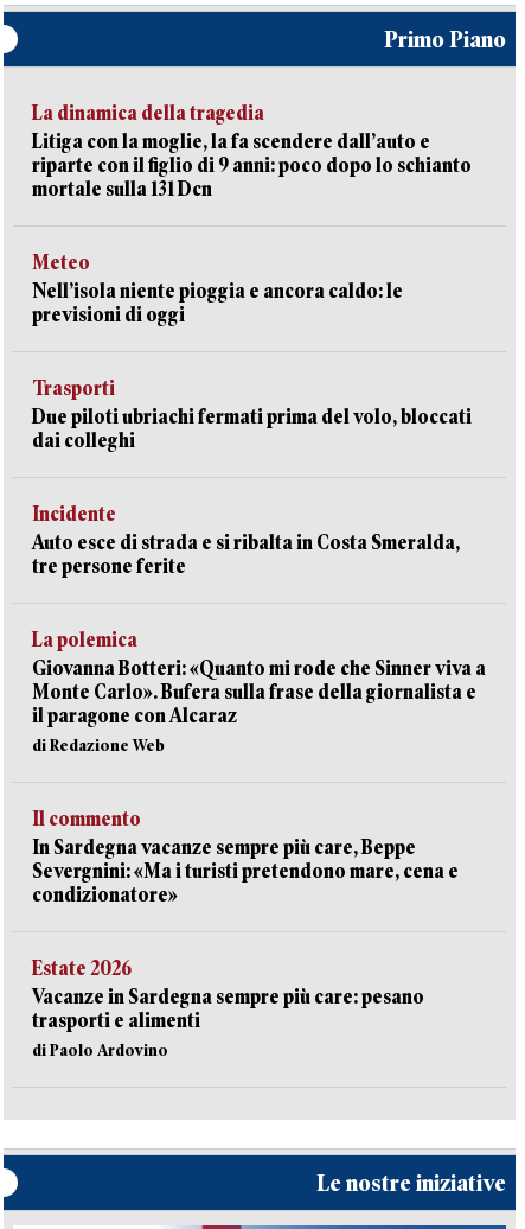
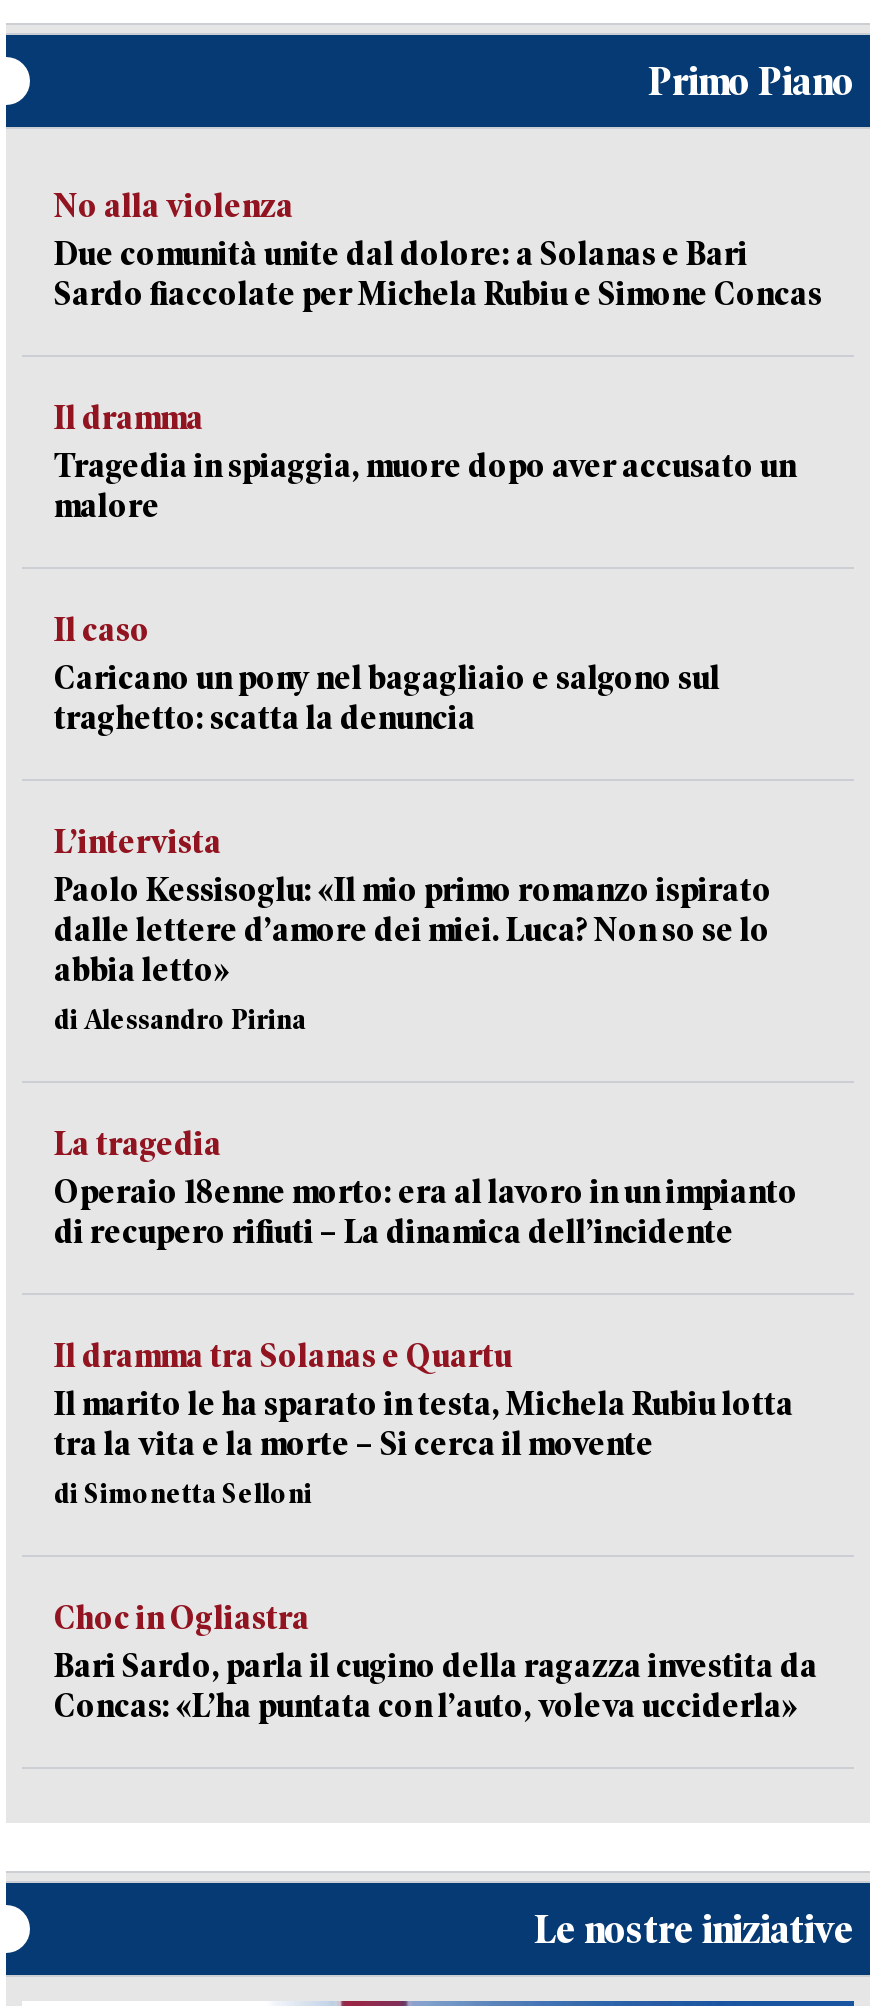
[32,102,472,200] La dinamica della tragedia | Litiga con la moglie, la fa scendere dall’auto e | riparte con il figlio di 9 anni: poco dopo lo schianto | mortale sulla 131 Dcn -> [54,187,822,313] No alla violenza | Due comunità unite dal dolore: a Solanas e Bari | Sardo fiaccolate per Michela Rubiu e Simone Concas
[32,251,403,326] Meteo | Nell’isola niente pioggia e ancora caldo: le | previsioni di oggi -> [54,399,796,525] Il dramma | Tragedia in spiaggia, muore dopo aver accusato un | malore
[32,377,472,452] Trasporti | Due piloti ubriachi fermati prima del volo, bloccati | dai colleghi -> [54,611,720,737] Il caso | Caricano un pony nel bagagliaio e salgono sul | traghetto: scatta la denuncia
[32,503,460,578] Incidente | Auto esce di strada e si ribalta in Costa Smeralda, | tre persone ferite -> [54,823,772,1035] L’intervista | Paolo Kessisoglu: «Il mio primo romanzo ispirato | dalle lettere d’amore dei miei. Luca? Non so se lo | abbia letto» | di Alessandro Pirina
[32,629,486,754] La polemica | Giovanna Botteri: «Quanto mi rode che Sinner viva a | Monte Carlo». Bufera sulla frase della giornalista e | il paragone con Alcaraz | di Redazione Web -> [54,1125,798,1251] La tragedia | Operaio 18enne morto: era al lavoro in un impianto | di recupero rifiuti – La dinamica dell’incidente
[32,808,459,906] Il commento | In Sardegna vacanze sempre più care, Beppe | Severgnini: «Ma i turisti pretendono mare, cena e | condizionatore» -> [54,1337,794,1509] Il dramma tra Solanas e Quartu | Il marito le ha sparato in testa, Michela Rubiu lotta | tra la vita e la morte – Si cerca il movente | di Simonetta Selloni
[32,957,424,1059] Estate 2026 | Vacanze in Sardegna sempre più care: pesano | trasporti e alimenti | di Paolo Ardovino -> [54,1599,818,1725] Choc in Ogliastra | Bari Sardo, parla il cugino della ragazza investita da | Concas: «L’ha puntata con l’auto, voleva ucciderla»

